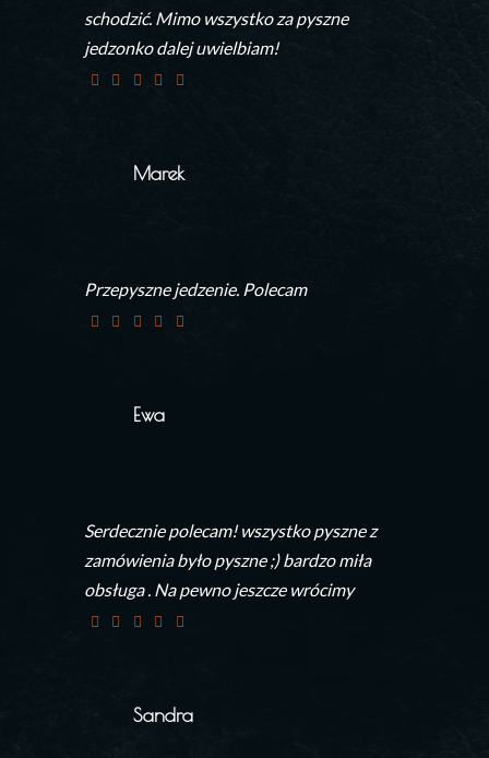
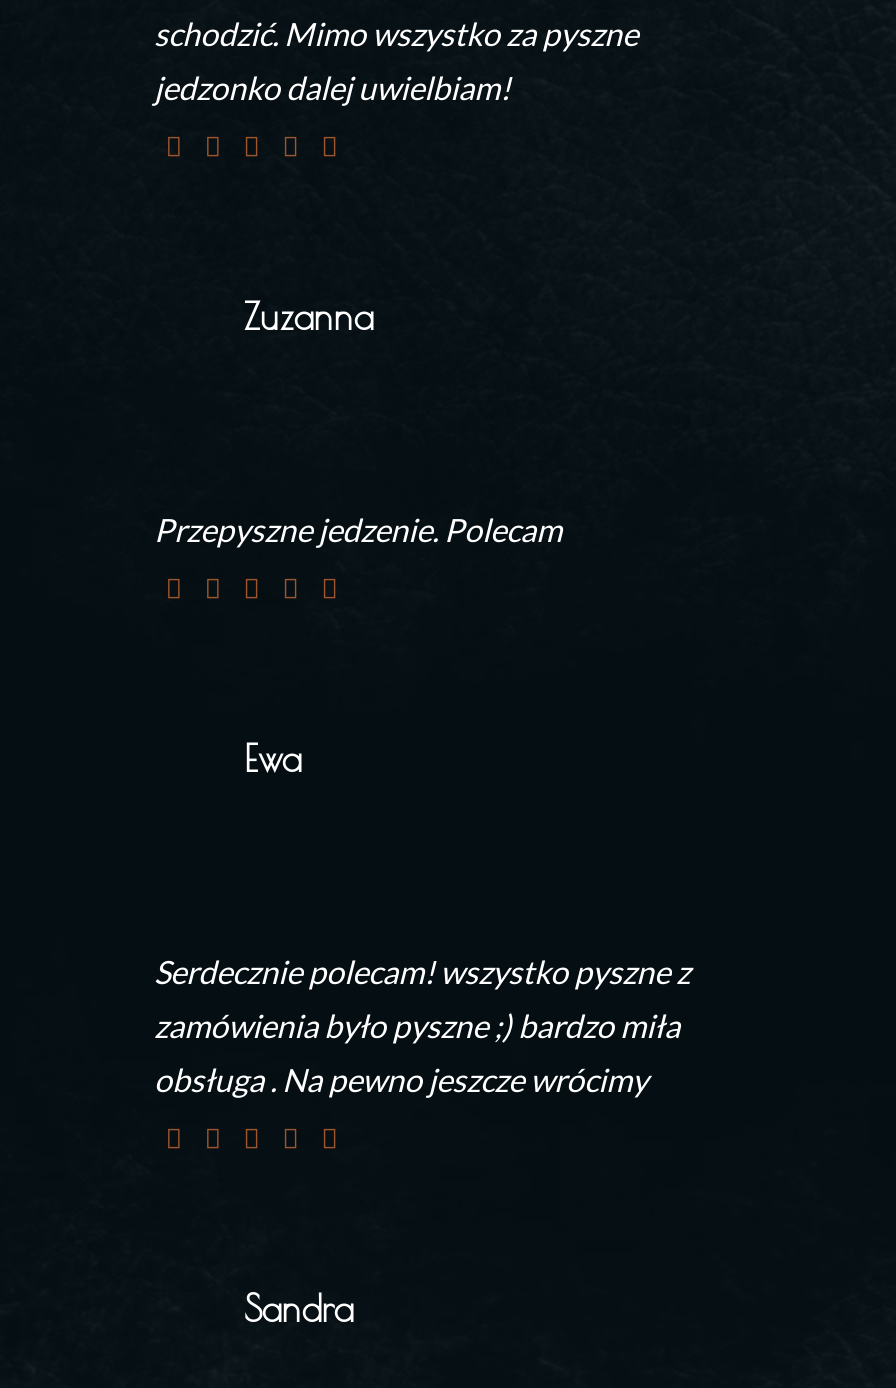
[133,161,184,184] Marek -> [244,295,374,337] Zuzanna

